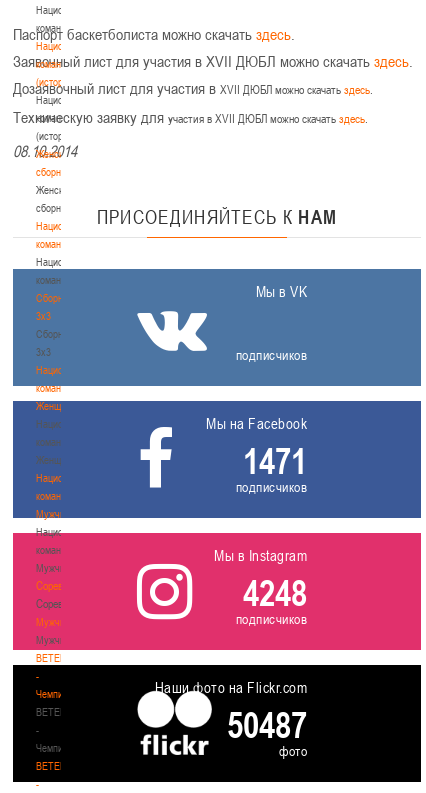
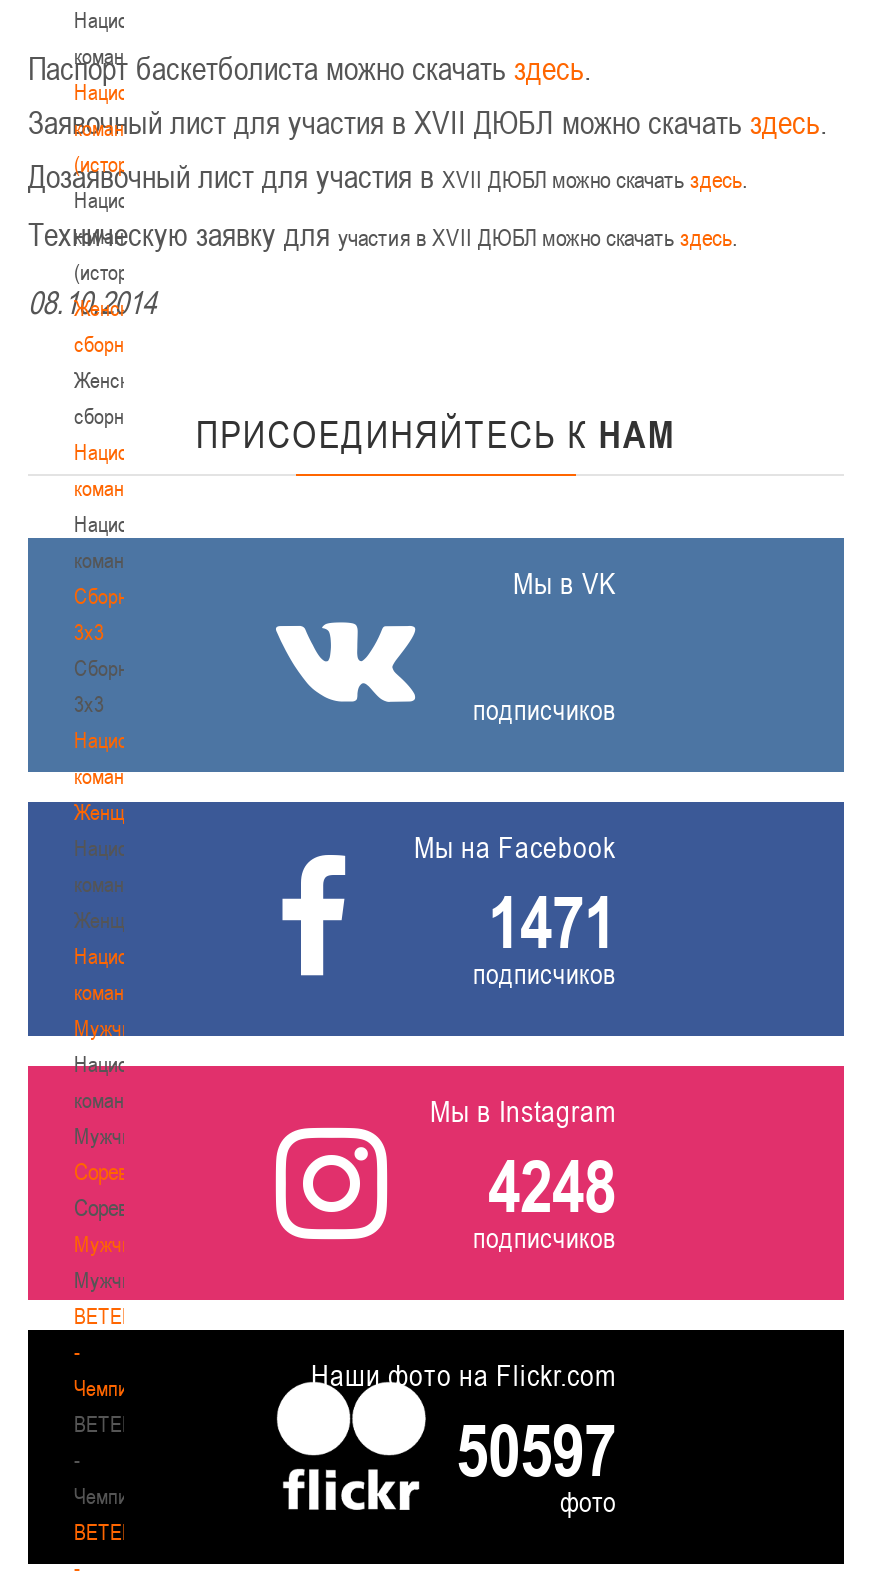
[227,704,307,746] 50487 -> [456,1407,616,1491] 50597

